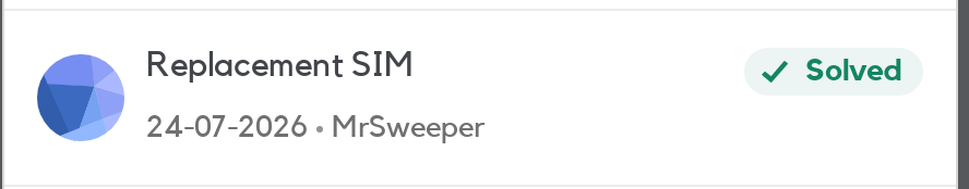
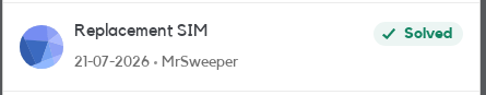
[146,113,484,143] 24-07-2026 MrSweeper -> [74,55,238,70] 21-07-2026 MrSweeper

